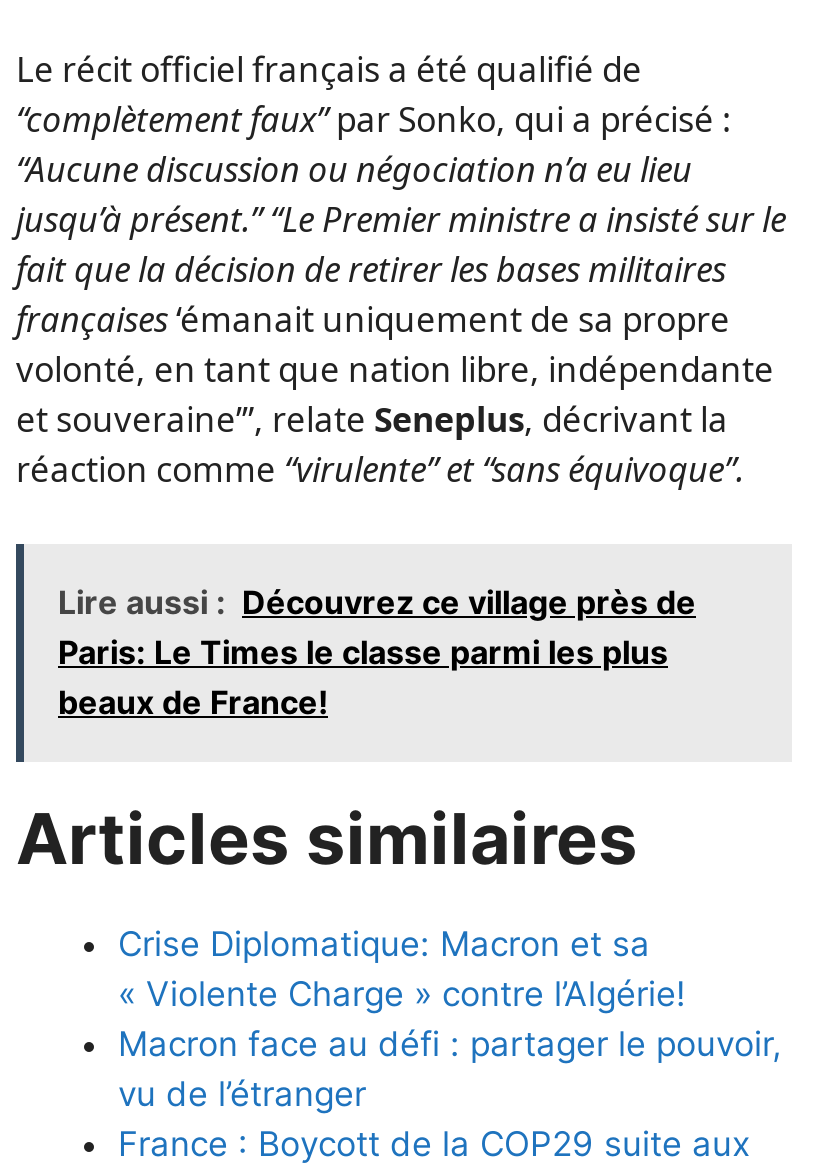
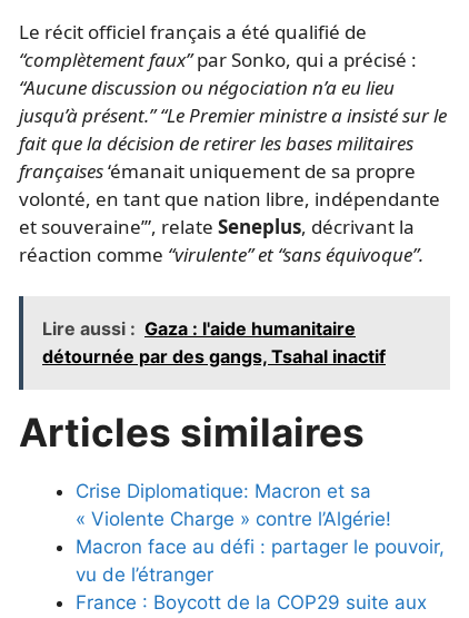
[58,582,696,722] Lire aussi : Découvrez ce village près de | Paris: Le Times le classe parmi les plus | beaux de France! -> [42,317,386,368] Lire aussi : Gaza : l'aide humanitaire | détournée par des gangs, Tsahal inactif

